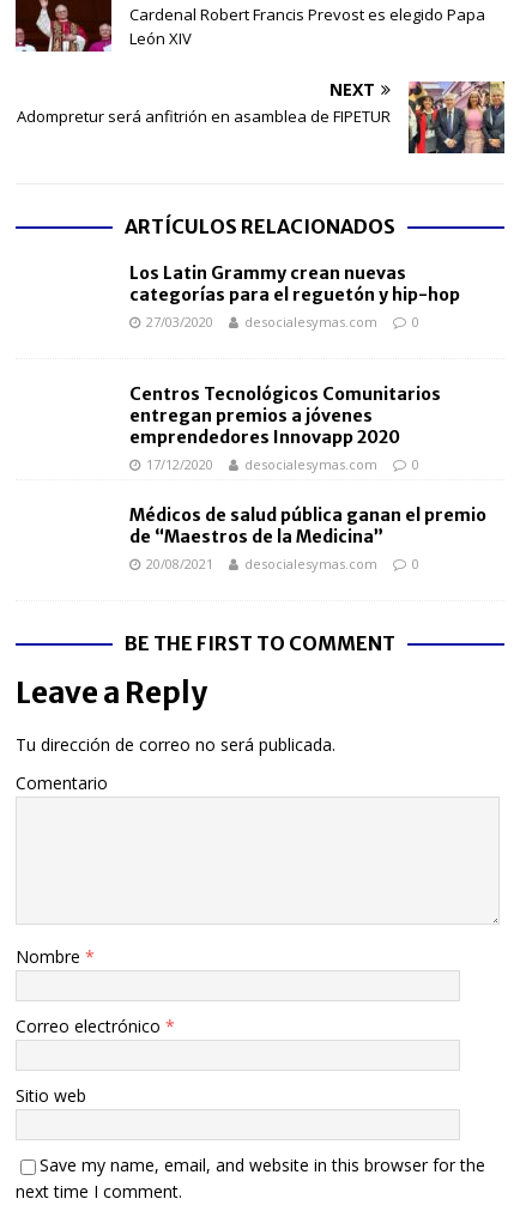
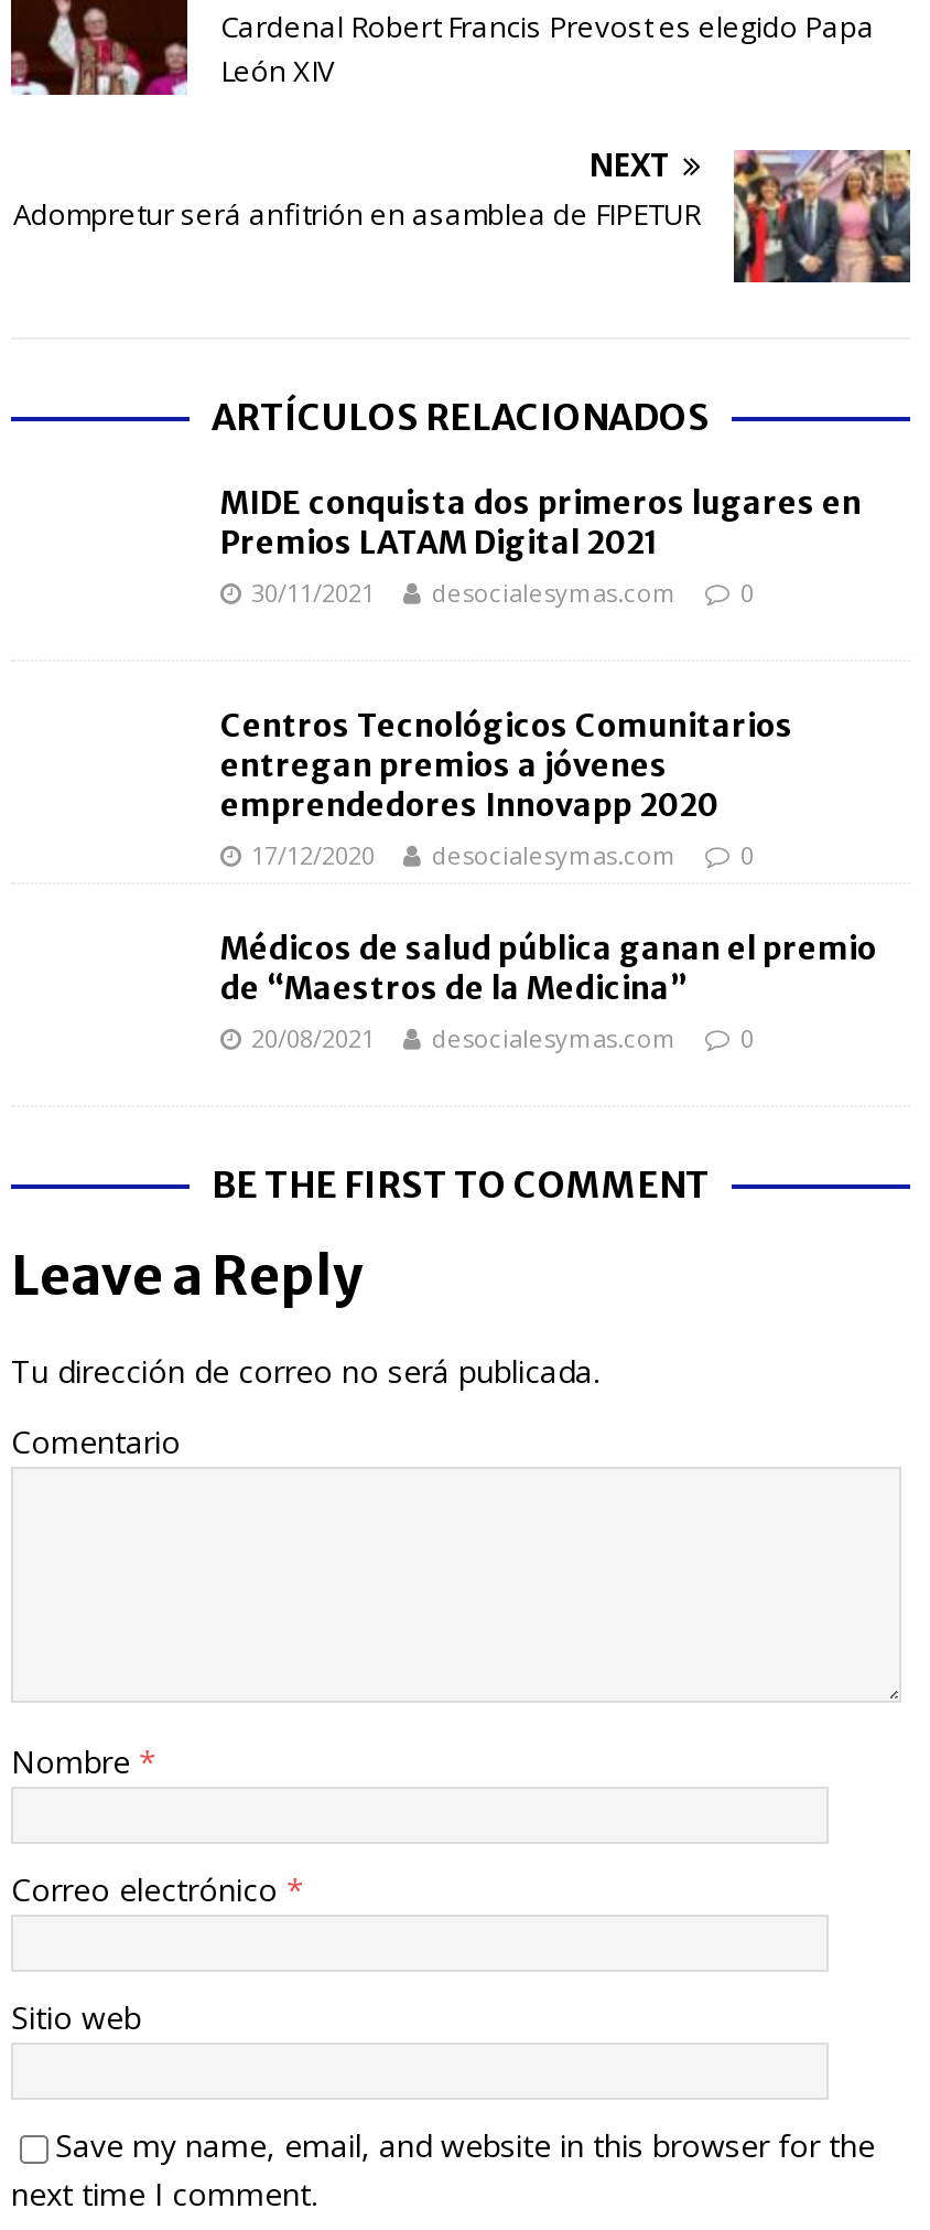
[129,262,460,330] Los Latin Grammy crean nuevas | categorías para el reguetón y hip-hop | 27/03/2020 -> [220,483,862,609] MIDE conquista dos primeros lugares en | Premios LATAM Digital 2021 | 30/11/2021

